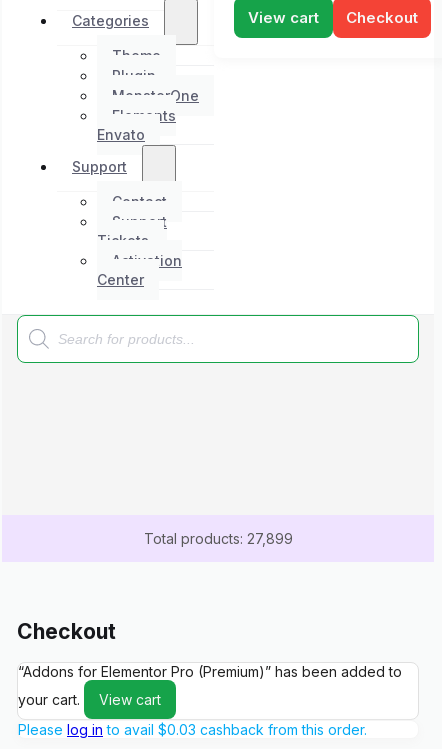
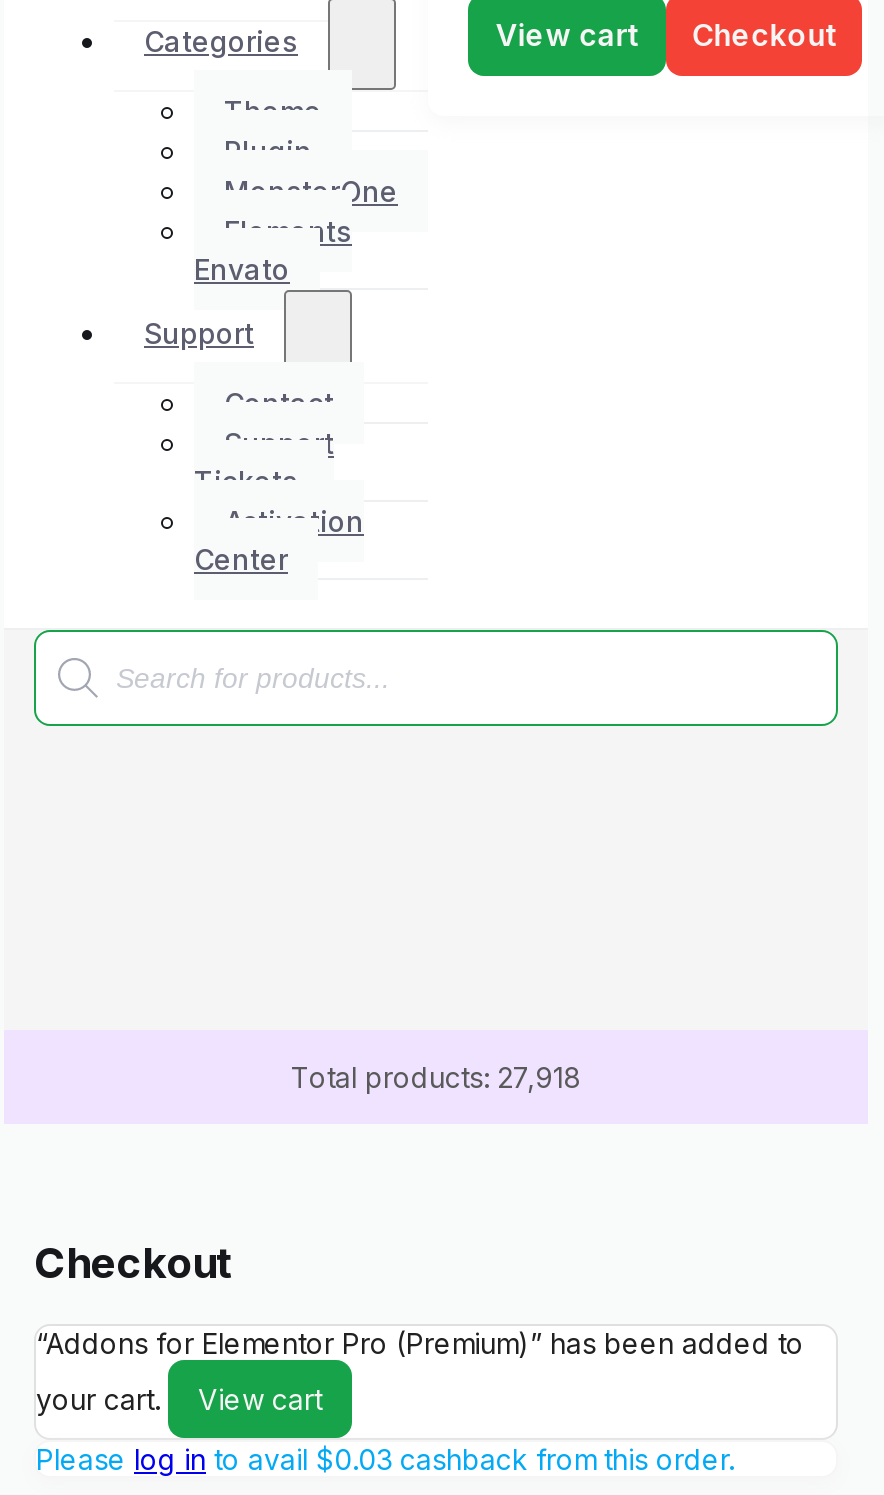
[143,530,292,547] Total products: 27,899 -> [291,1060,581,1094] Total products: 27,918

